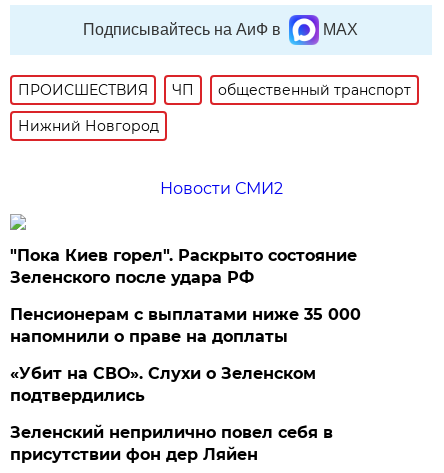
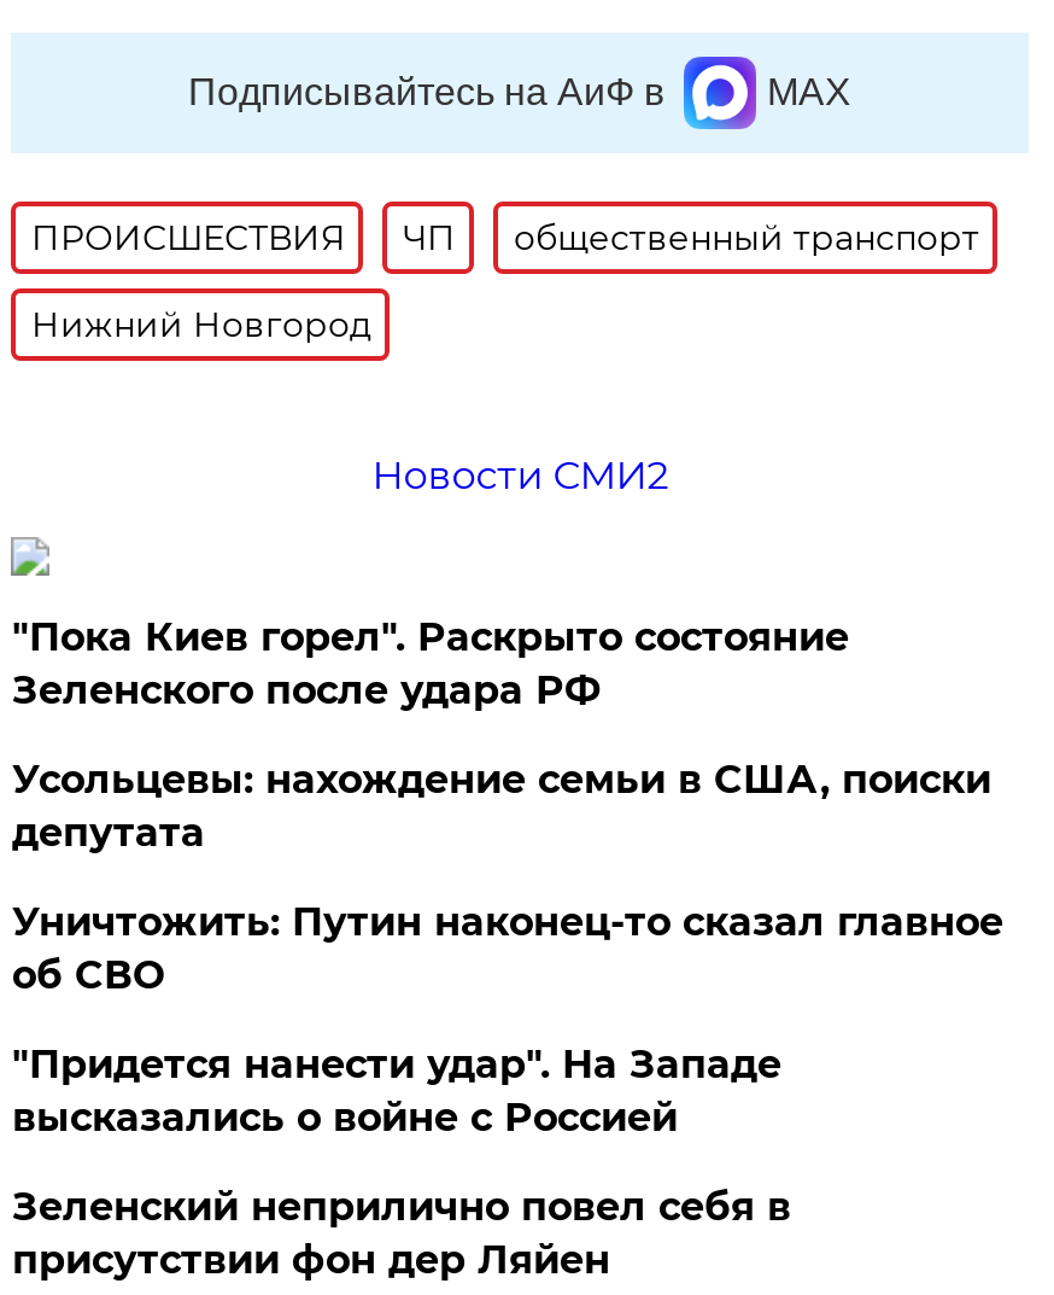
[10,305,361,405] Пенсионерам с выплатами ниже 35 000 | напомнили о праве на доплаты | «Убит на СВО». Слухи о Зеленском | подтвердились -> [12,757,1003,1141] Усольцевы: нахождение семьи в США, поиски | депутата | Уничтожить: Путин наконец-то сказал главное | об СВО | "Придется нанести удар". На Западе | высказались о войне с Россией

